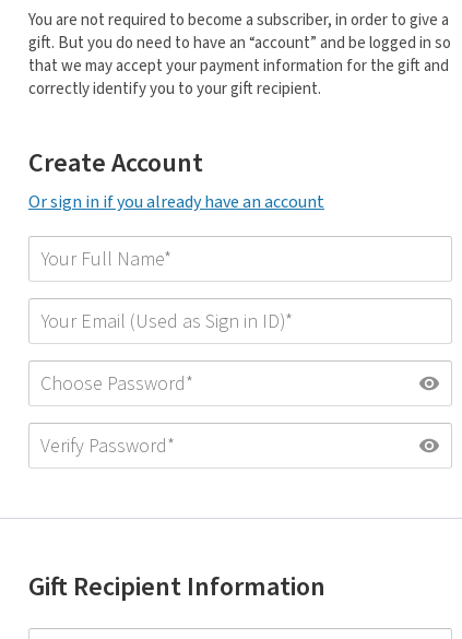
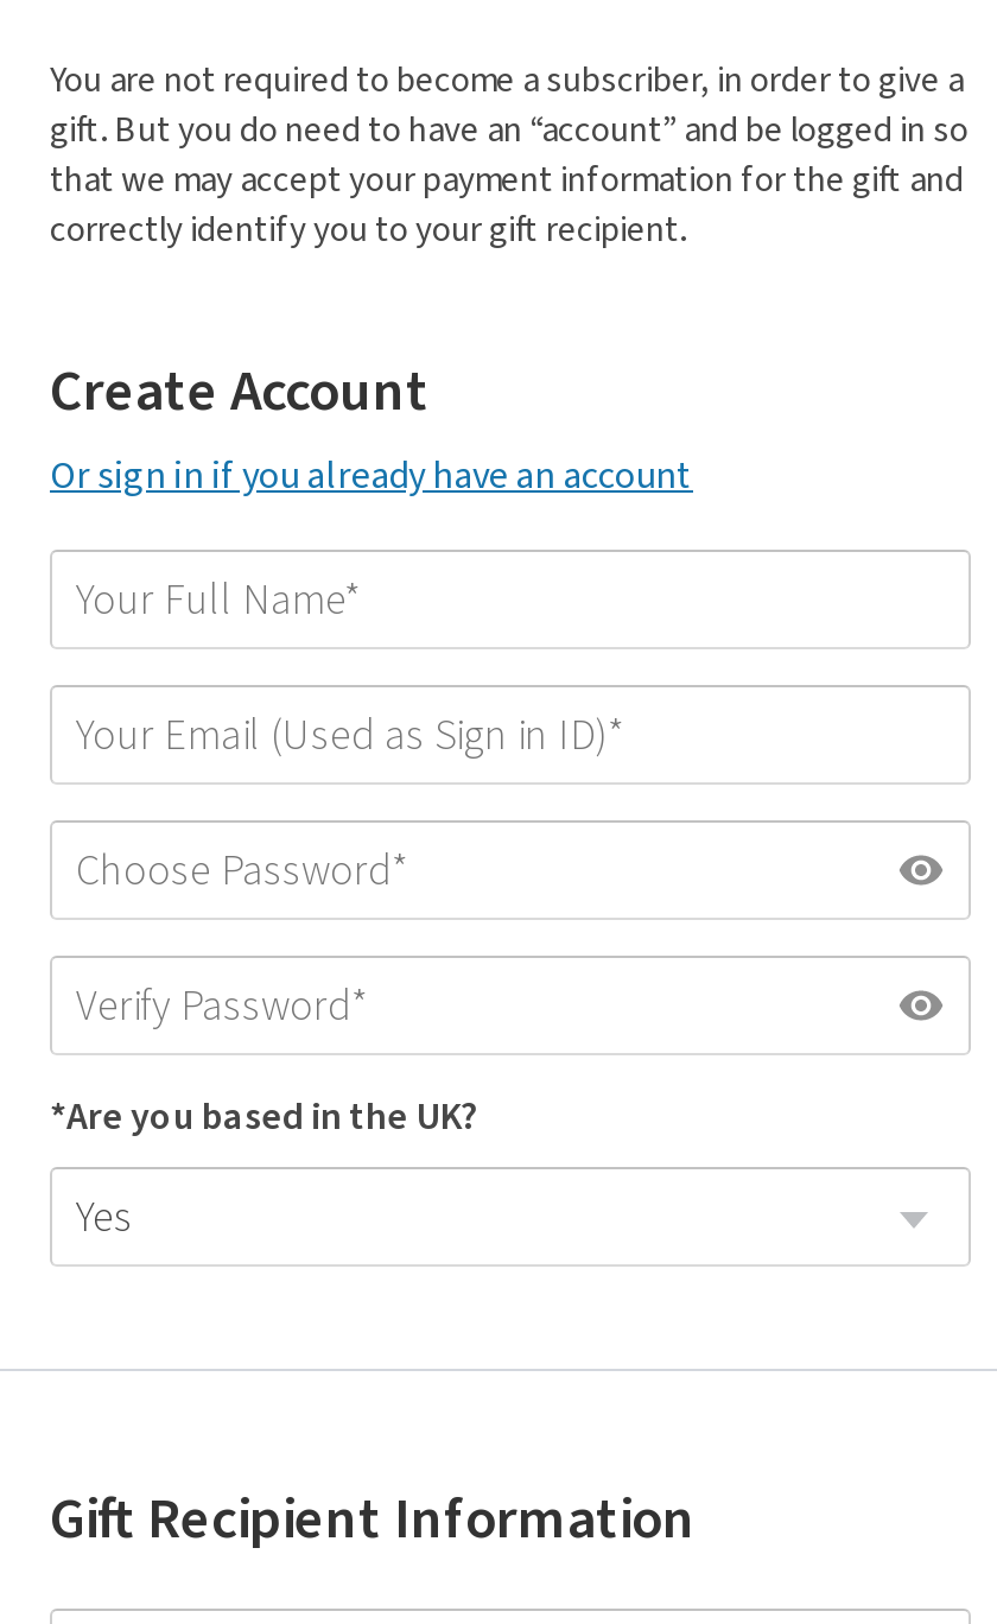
none -> [50,1092,477,1249] *Are you based in the UK? | Yes

